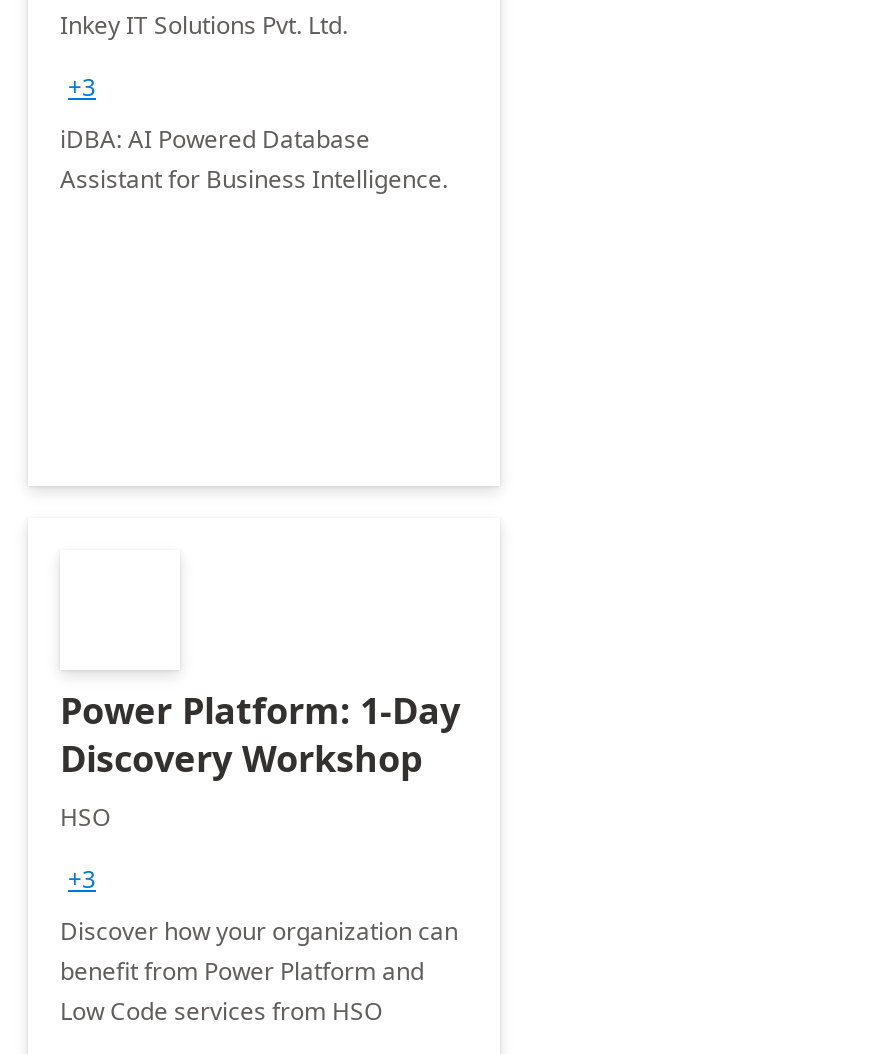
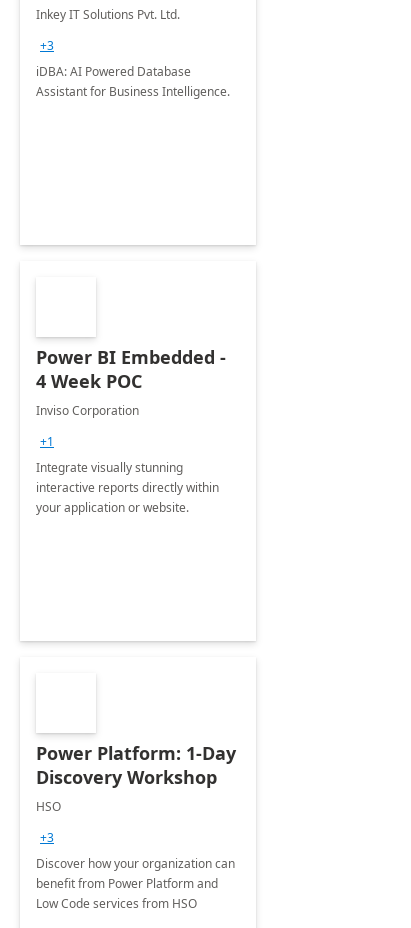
none -> [36,345,226,516] Power BI Embedded - | 4 Week POC | Inviso Corporation | +1 | Integrate visually stunning | interactive reports directly within | your application or website.

